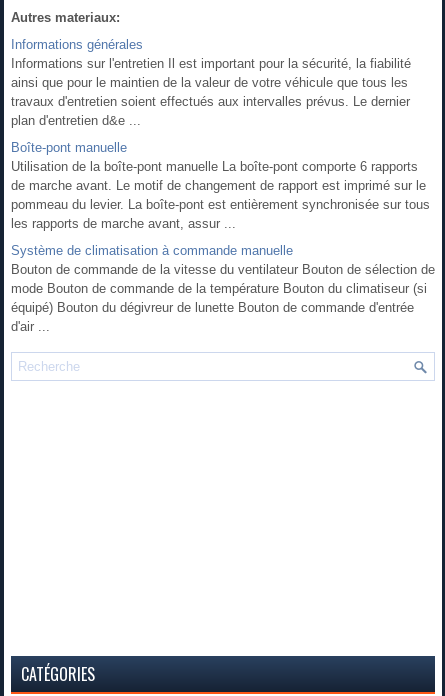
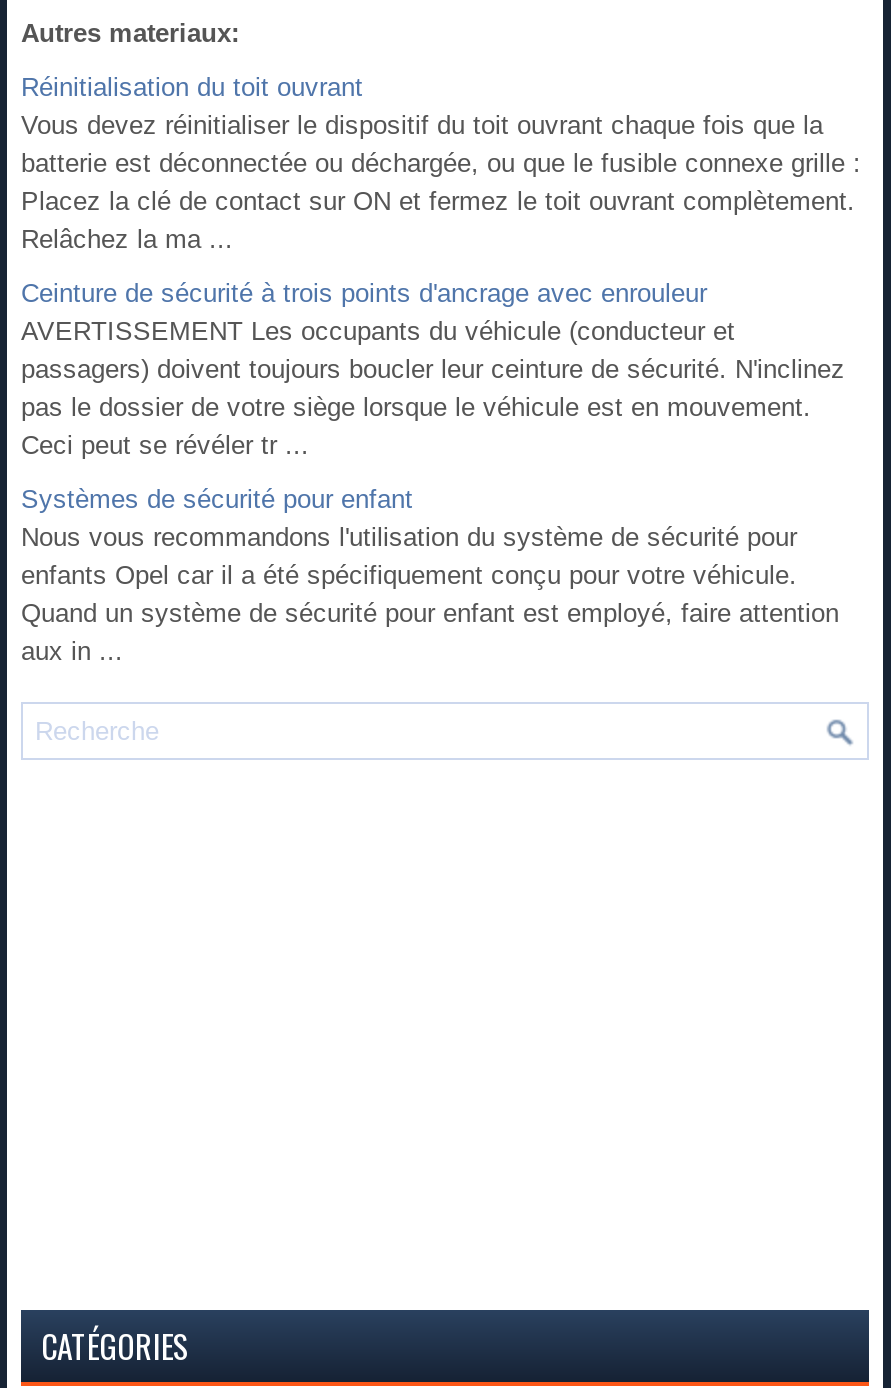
[11,37,411,128] Informations générales | Informations sur l'entretien Il est important pour la sécurité, la fiabilité | ainsi que pour le maintien de la valeur de votre véhicule que tous les | travaux d'entretien soient effectués aux intervalles prévus. Le dernier | plan d'entretien d&e ... -> [21,72,861,254] Réinitialisation du toit ouvrant | Vous devez réinitialiser le dispositif du toit ouvrant chaque fois que la | batterie est déconnectée ou déchargée, ou que le fusible connexe grille : | Placez la clé de contact sur ON et fermez le toit ouvrant complètement. | Relâchez la ma ...
[11,140,430,231] Boîte-pont manuelle | Utilisation de la boîte-pont manuelle La boîte-pont comporte 6 rapports | de marche avant. Le motif de changement de rapport est imprimé sur le | pommeau du levier. La boîte-pont est entièrement synchronisée sur tous | les rapports de marche avant, assur ... -> [21,278,845,460] Ceinture de sécurité à trois points d'ancrage avec enrouleur | AVERTISSEMENT Les occupants du véhicule (conducteur et | passagers) doivent toujours boucler leur ceinture de sécurité. N'inclinez | pas le dossier de votre siège lorsque le véhicule est en mouvement. | Ceci peut se révéler tr ...
[11,243,435,334] Système de climatisation à commande manuelle | Bouton de commande de la vitesse du ventilateur Bouton de sélection de | mode Bouton de commande de la température Bouton du climatiseur (si | équipé) Bouton du dégivreur de lunette Bouton de commande d'entrée | d'air ... -> [21,484,839,666] Systèmes de sécurité pour enfant | Nous vous recommandons l'utilisation du système de sécurité pour | enfants Opel car il a été spécifiquement conçu pour votre véhicule. | Quand un système de sécurité pour enfant est employé, faire attention | aux in ...

